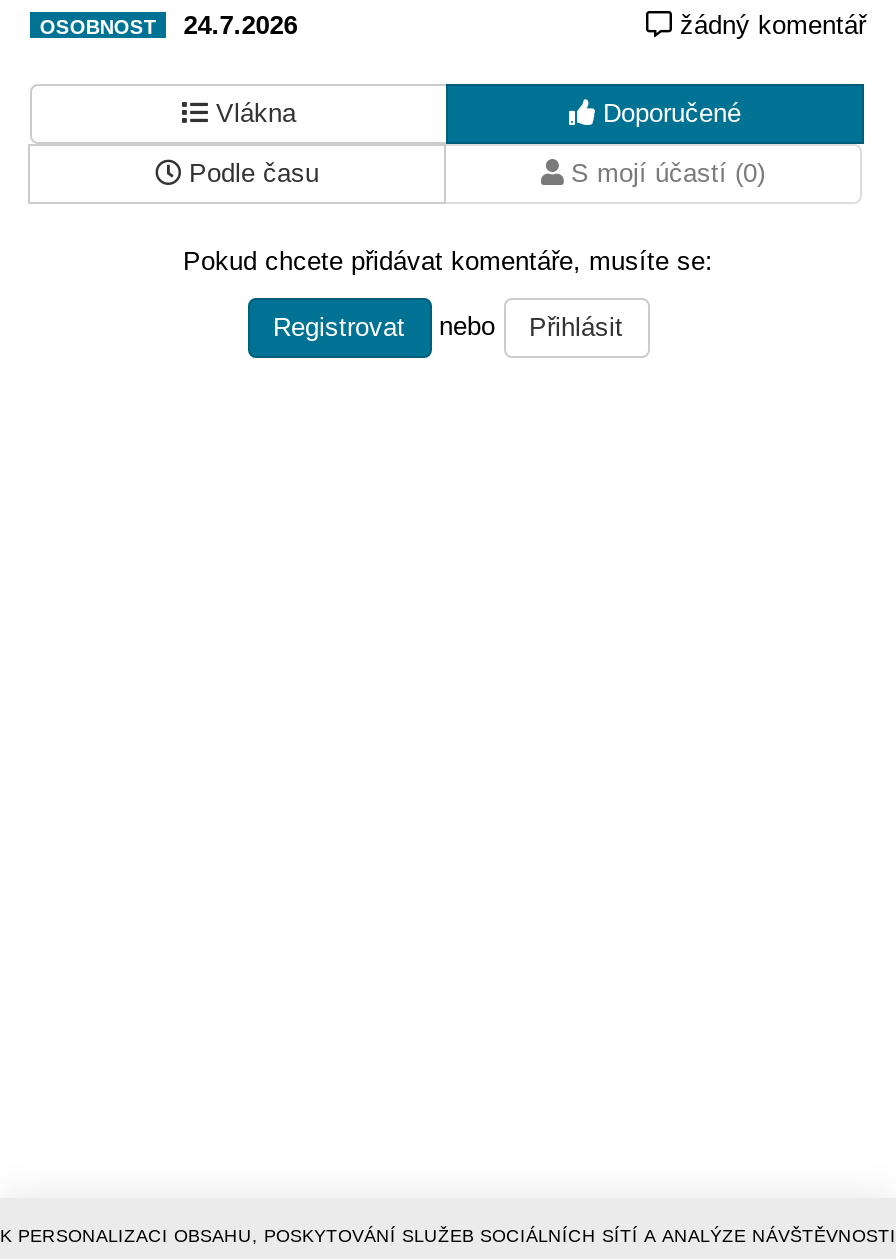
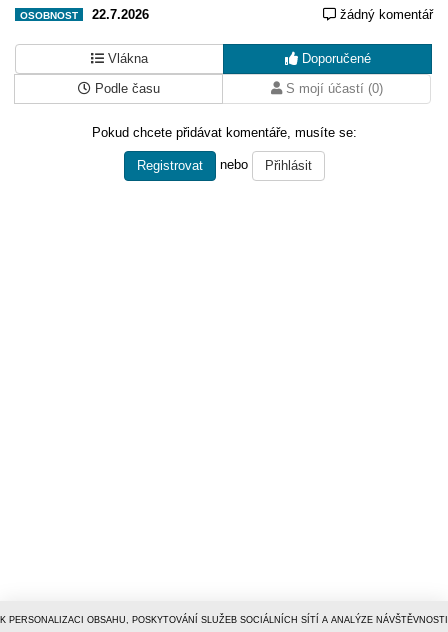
[40,10,298,40] OSOBNOST 24.7.2026 -> [20,7,149,22] OSOBNOST 22.7.2026

